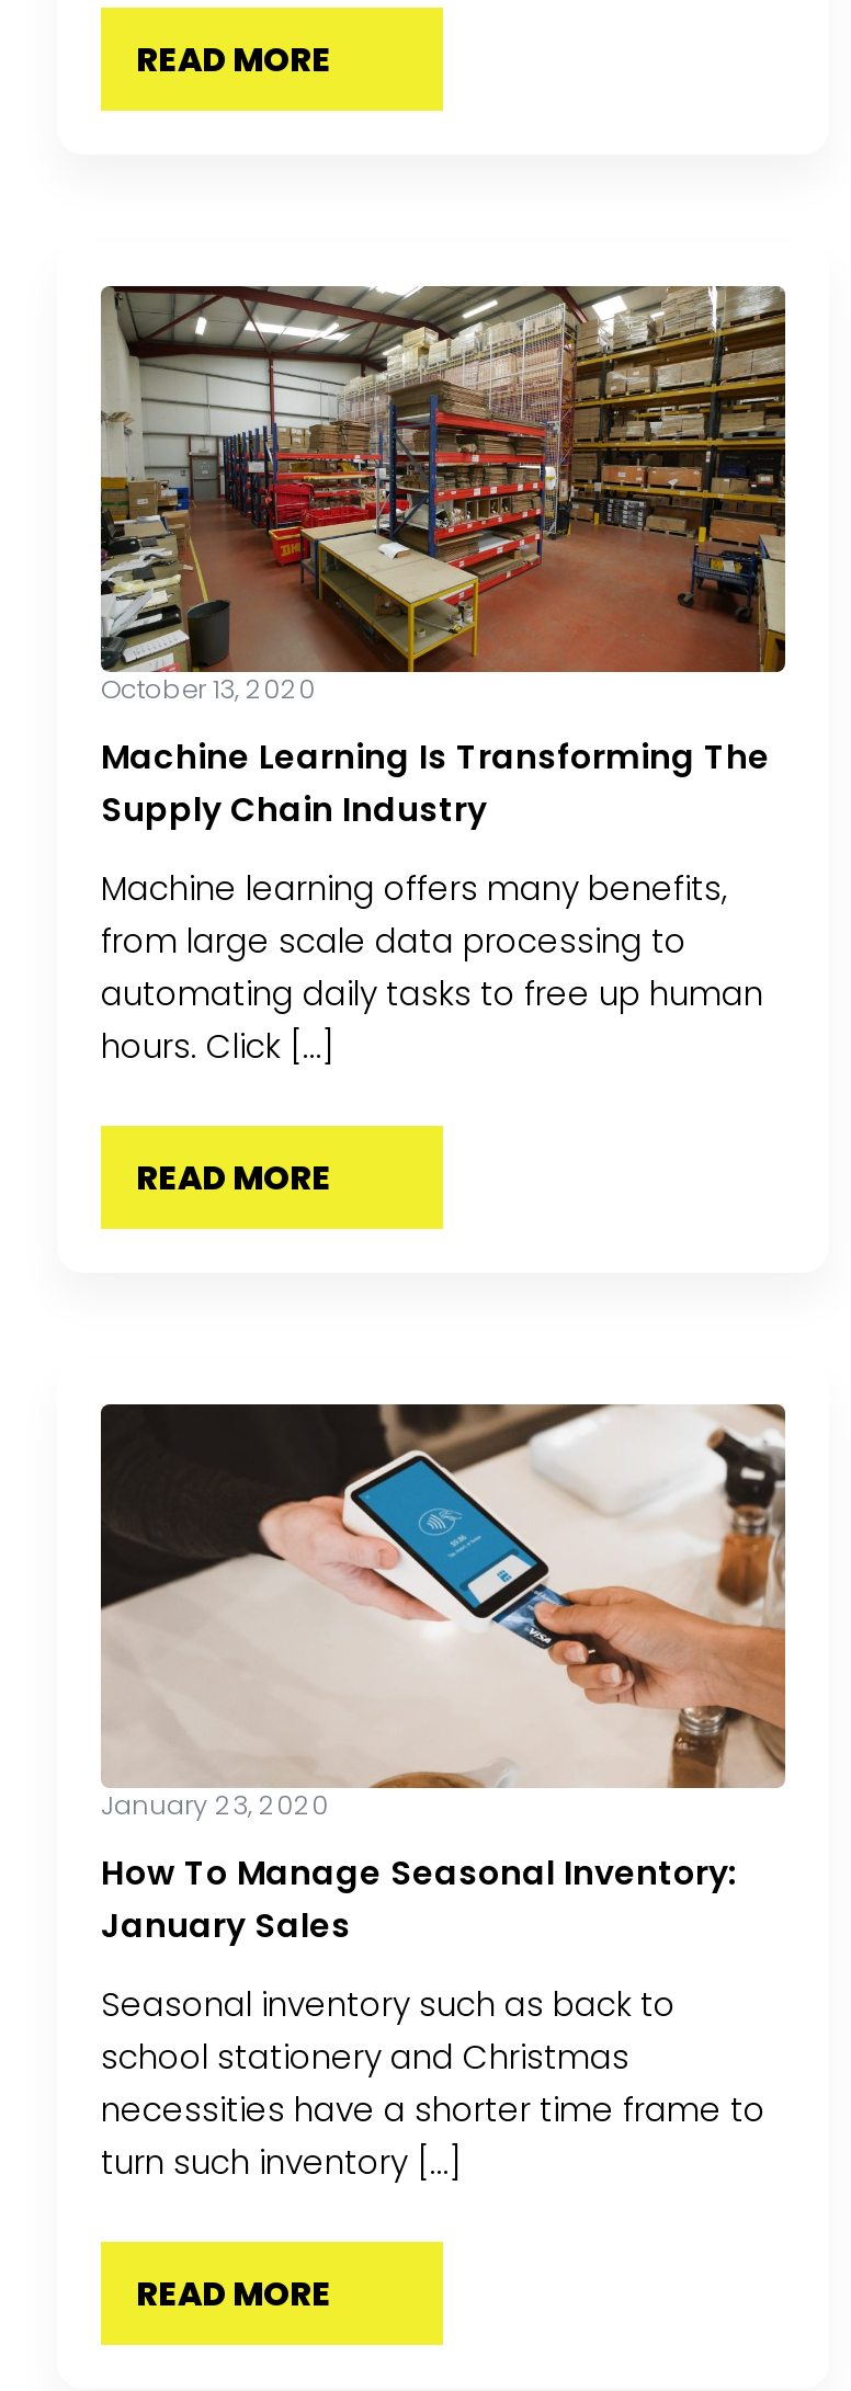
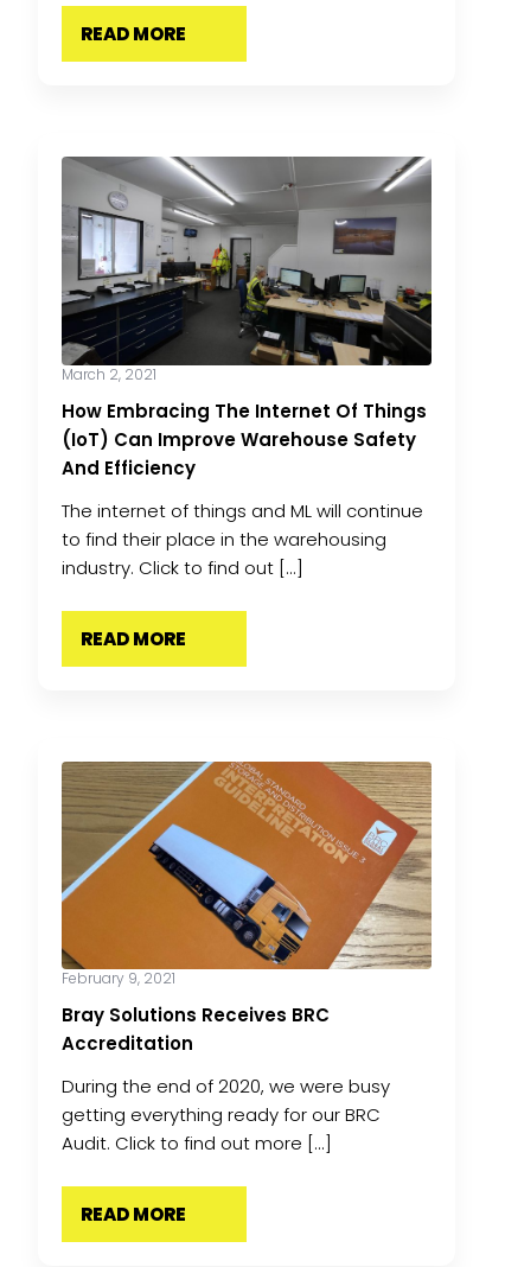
[99,284,787,707] [image] | October 13, 2020 -> [60,155,433,384] [image] | March 2, 2021
[101,733,770,832] Machine Learning Is Transforming The | Supply Chain Industry -> [62,398,427,480] How Embracing The Internet Of Things | (IoT) Can Improve Warehouse Safety | And Efficiency
[101,865,763,1069] Machine learning offers many benefits, | from large scale data processing to | automating daily tasks to free up human | hours. Click [...] -> [62,498,423,580] The internet of things and ML will continue | to find their place in the warehousing | industry. Click to find out [...]
[99,1402,787,1824] [image] | January 23, 2020 -> [60,760,432,989] [image] | February 9, 2021
[101,1850,737,1949] How To Manage Seasonal Inventory: | January Sales -> [62,1003,330,1056] Bray Solutions Receives BRC | Accreditation
[101,1982,765,2186] Seasonal inventory such as back to | school stationery and Christmas | necessities have a shorter time frame to | turn such inventory [...] -> [62,1074,390,1156] During the end of 2020, we were busy | getting everything ready for our BRC | Audit. Click to find out more [...]

